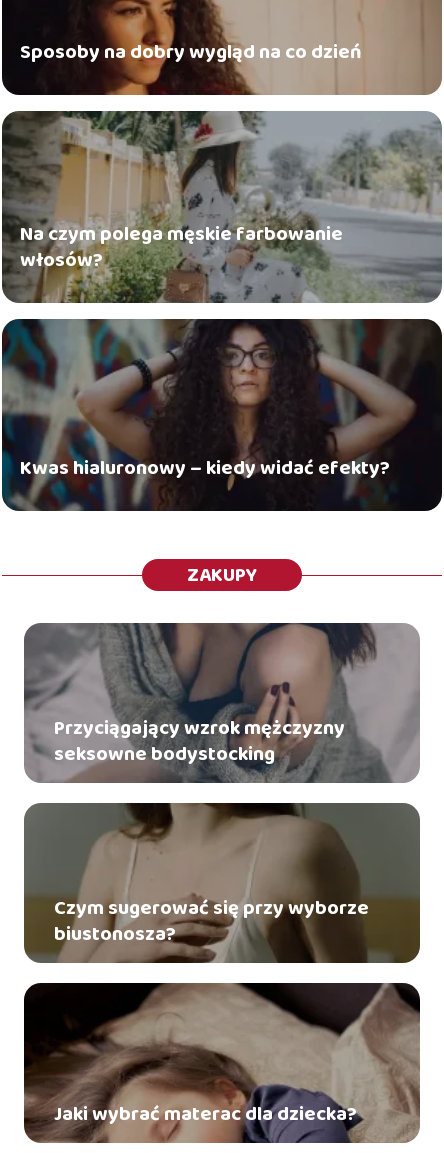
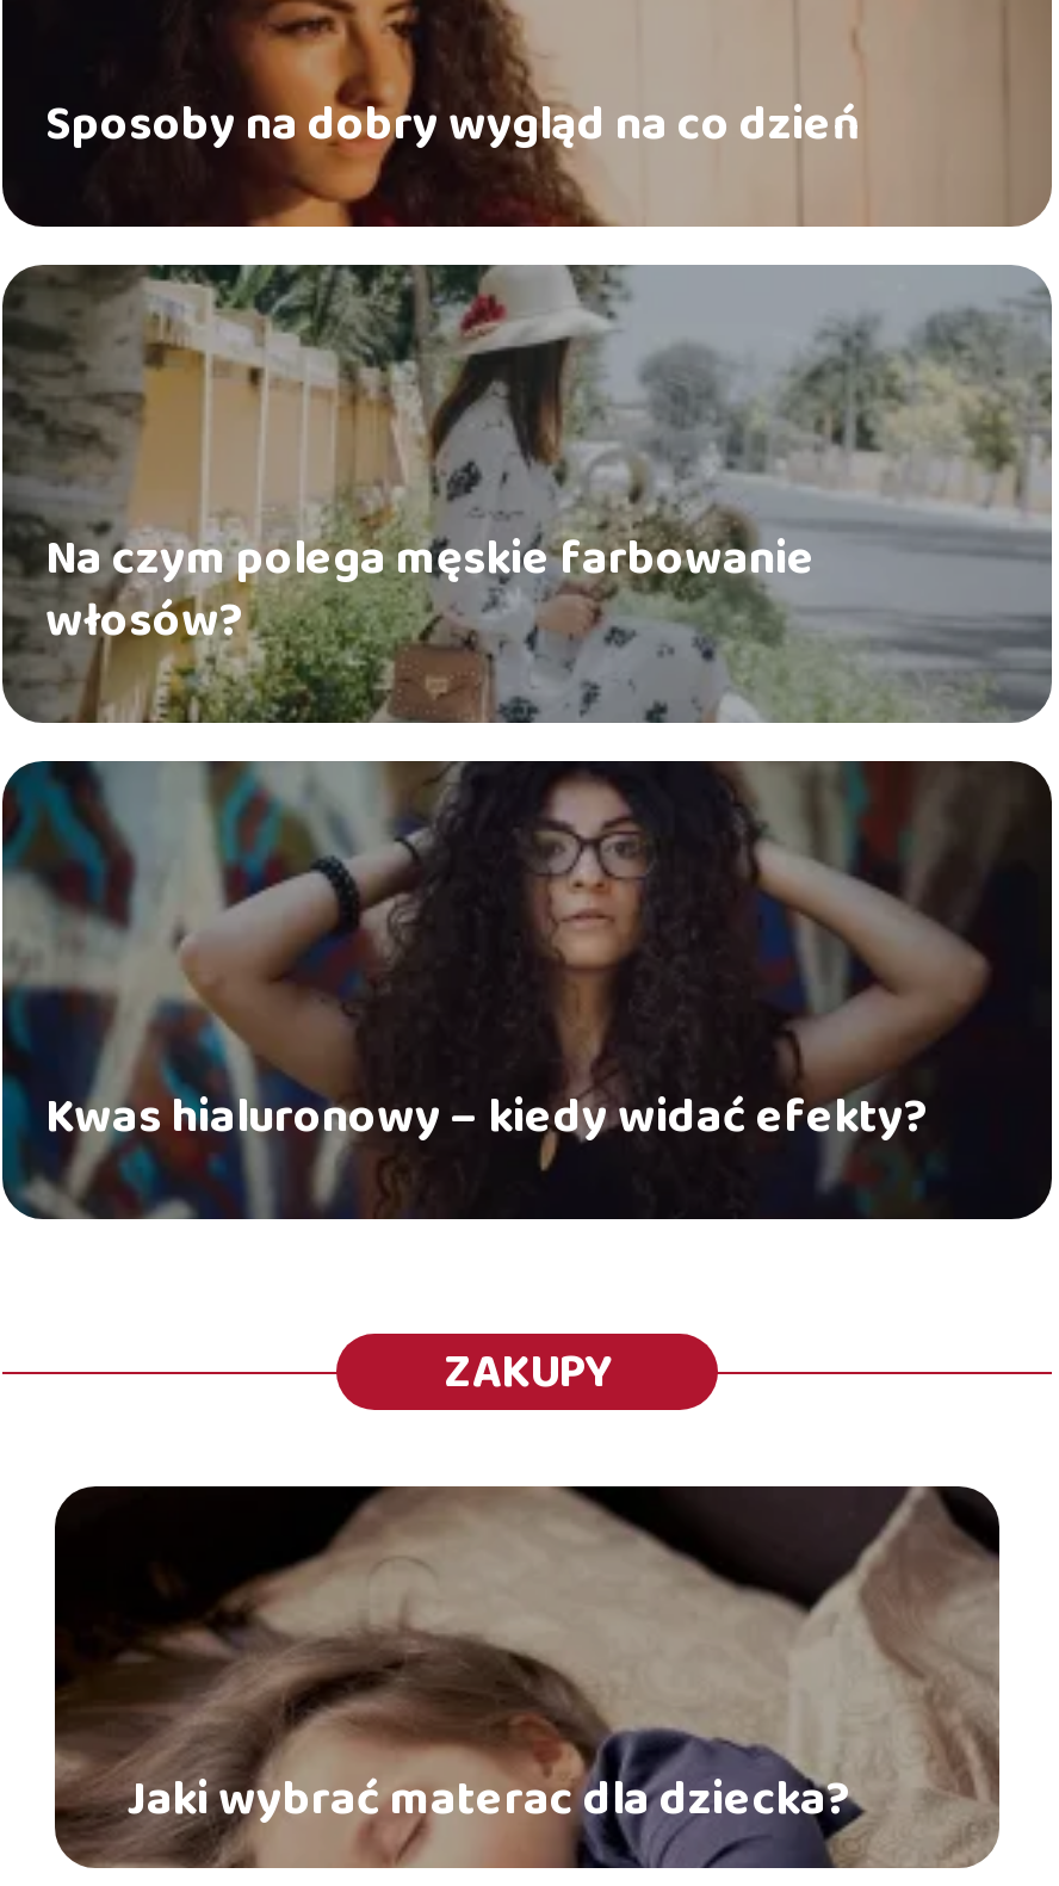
[23,622,420,784] [image] | Przyciągający wzrok mężczyzny | seksowne bodystocking -> none
[23,802,421,964] [image] | Czym sugerować się przy wyborze | biustonosza? -> none

